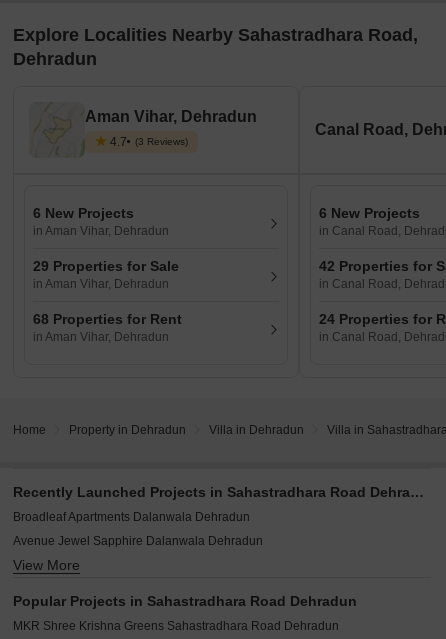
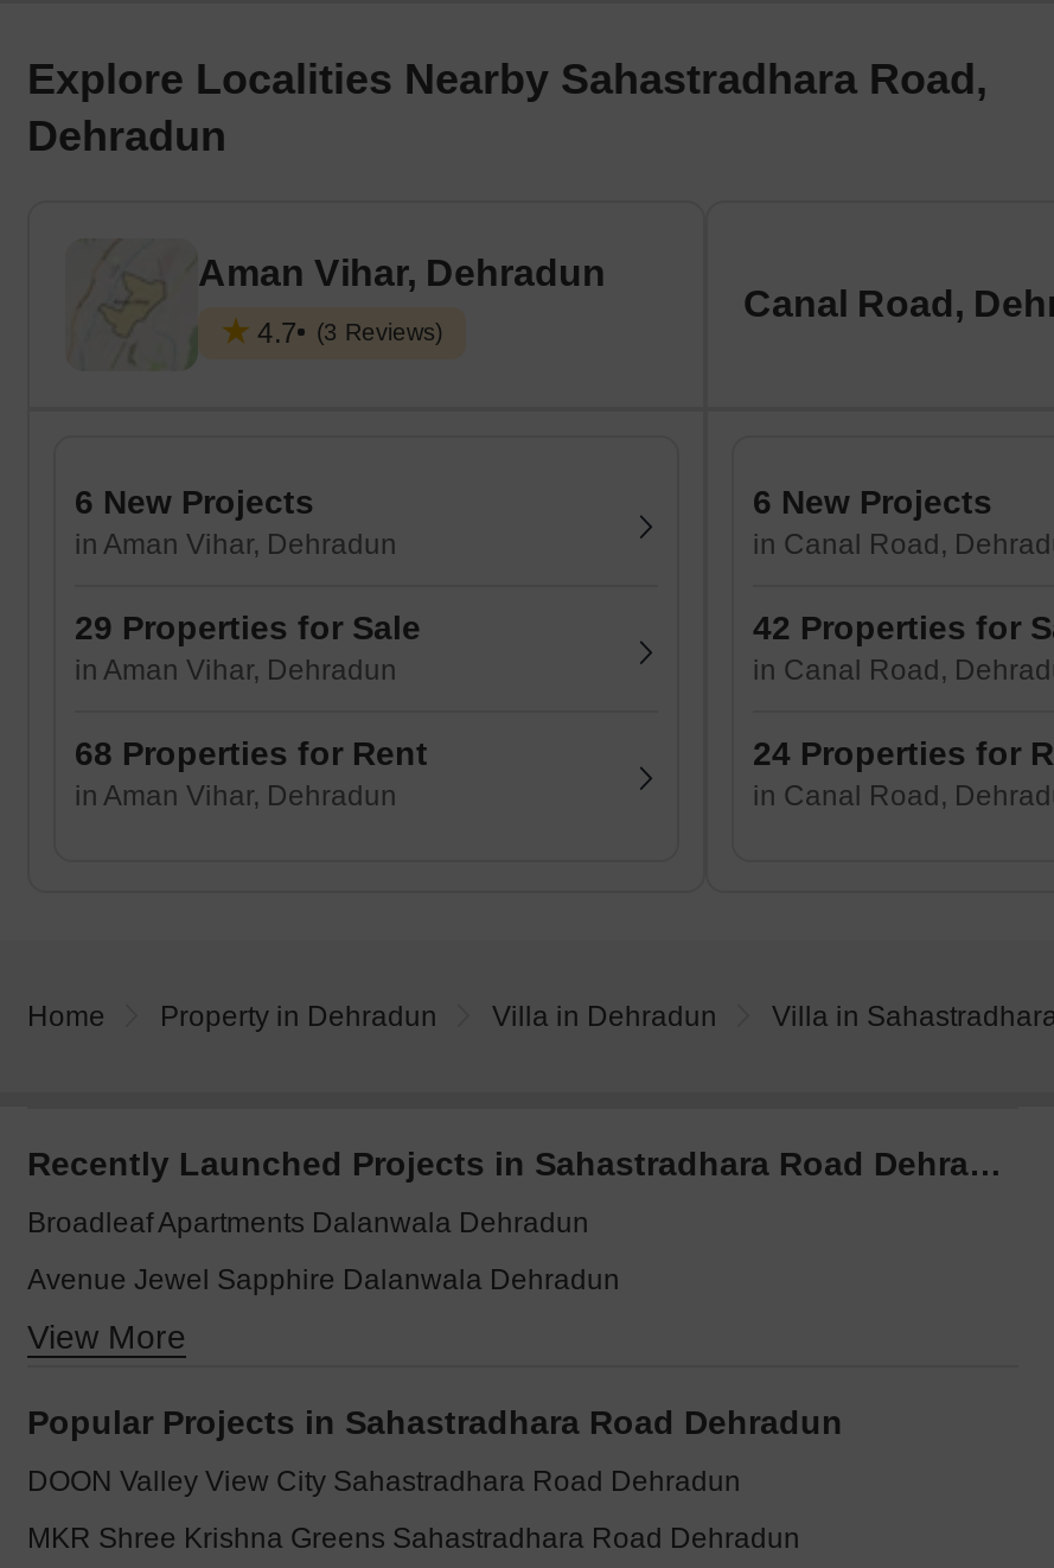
none -> [27,1466,741,1499] DOON Valley View City Sahastradhara Road Dehradun

